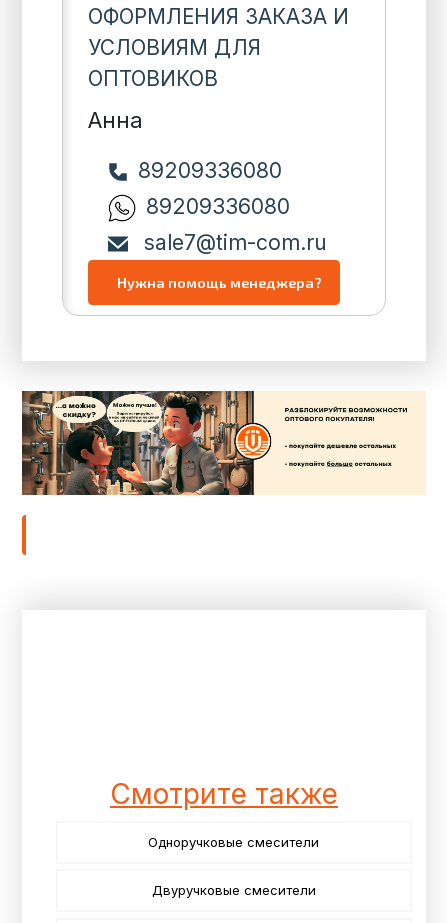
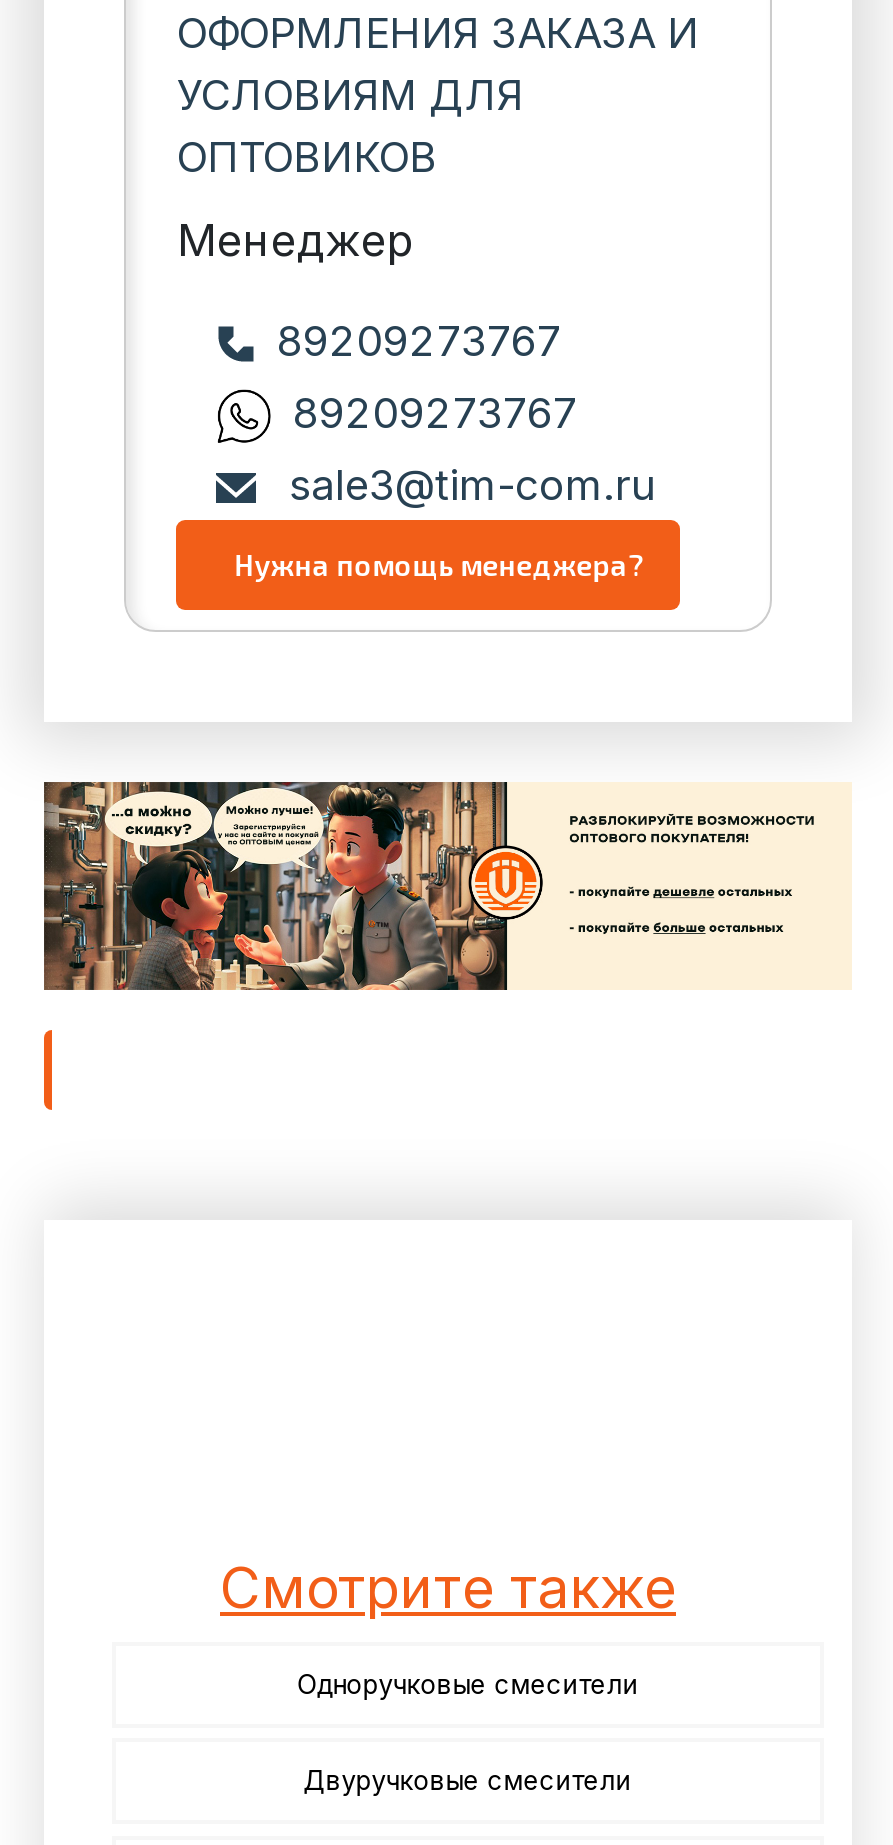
[88,107,143,133] Анна -> [177,214,415,266] Менеджер
[138,158,327,255] 89209336080 | 89209336080 | sale7@tim-com.ru -> [277,316,657,510] 89209273767 | 89209273767 | sale3@tim-com.ru

